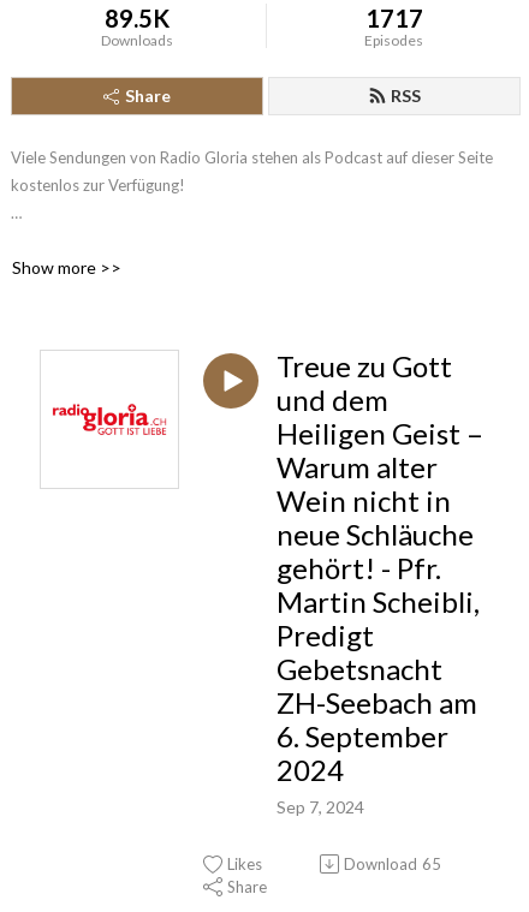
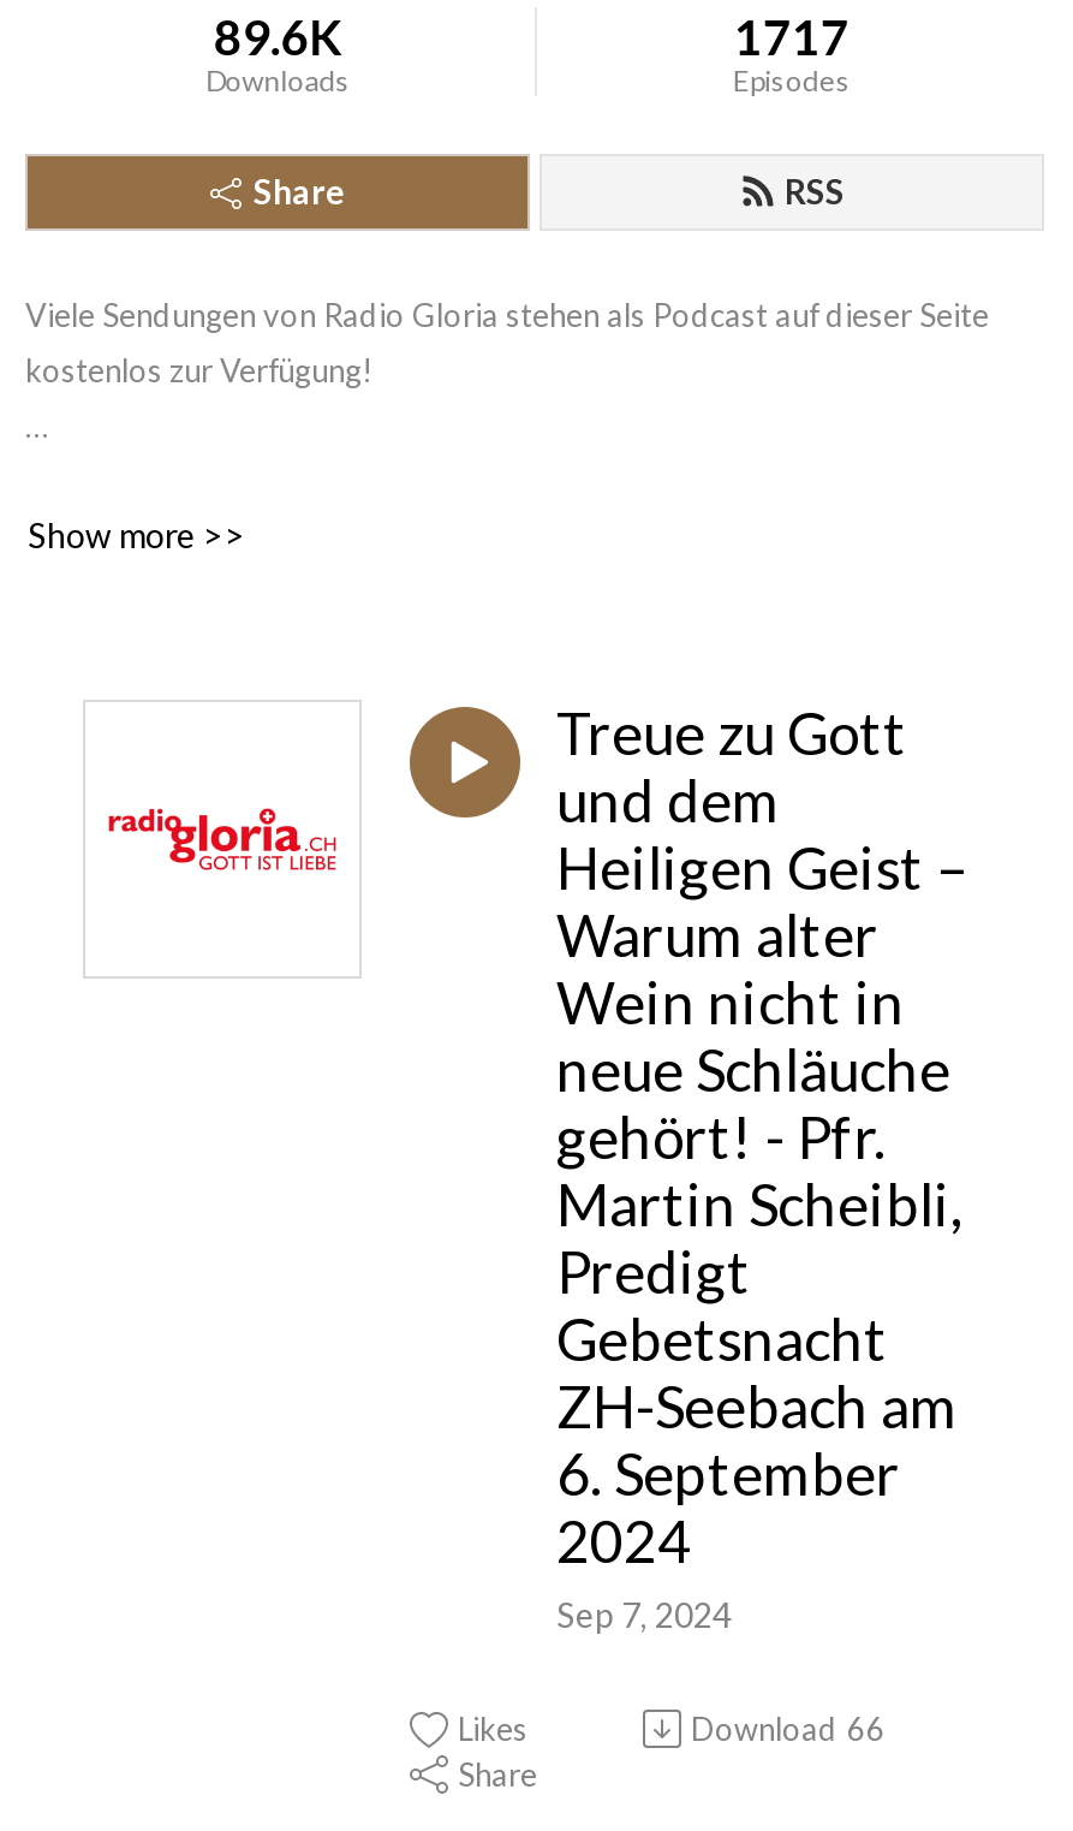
[105,4,170,32] 89.5K -> [213,7,343,65] 89.6K
[344,854,441,874] Download 65 -> [691,1710,886,1748] Download 66

